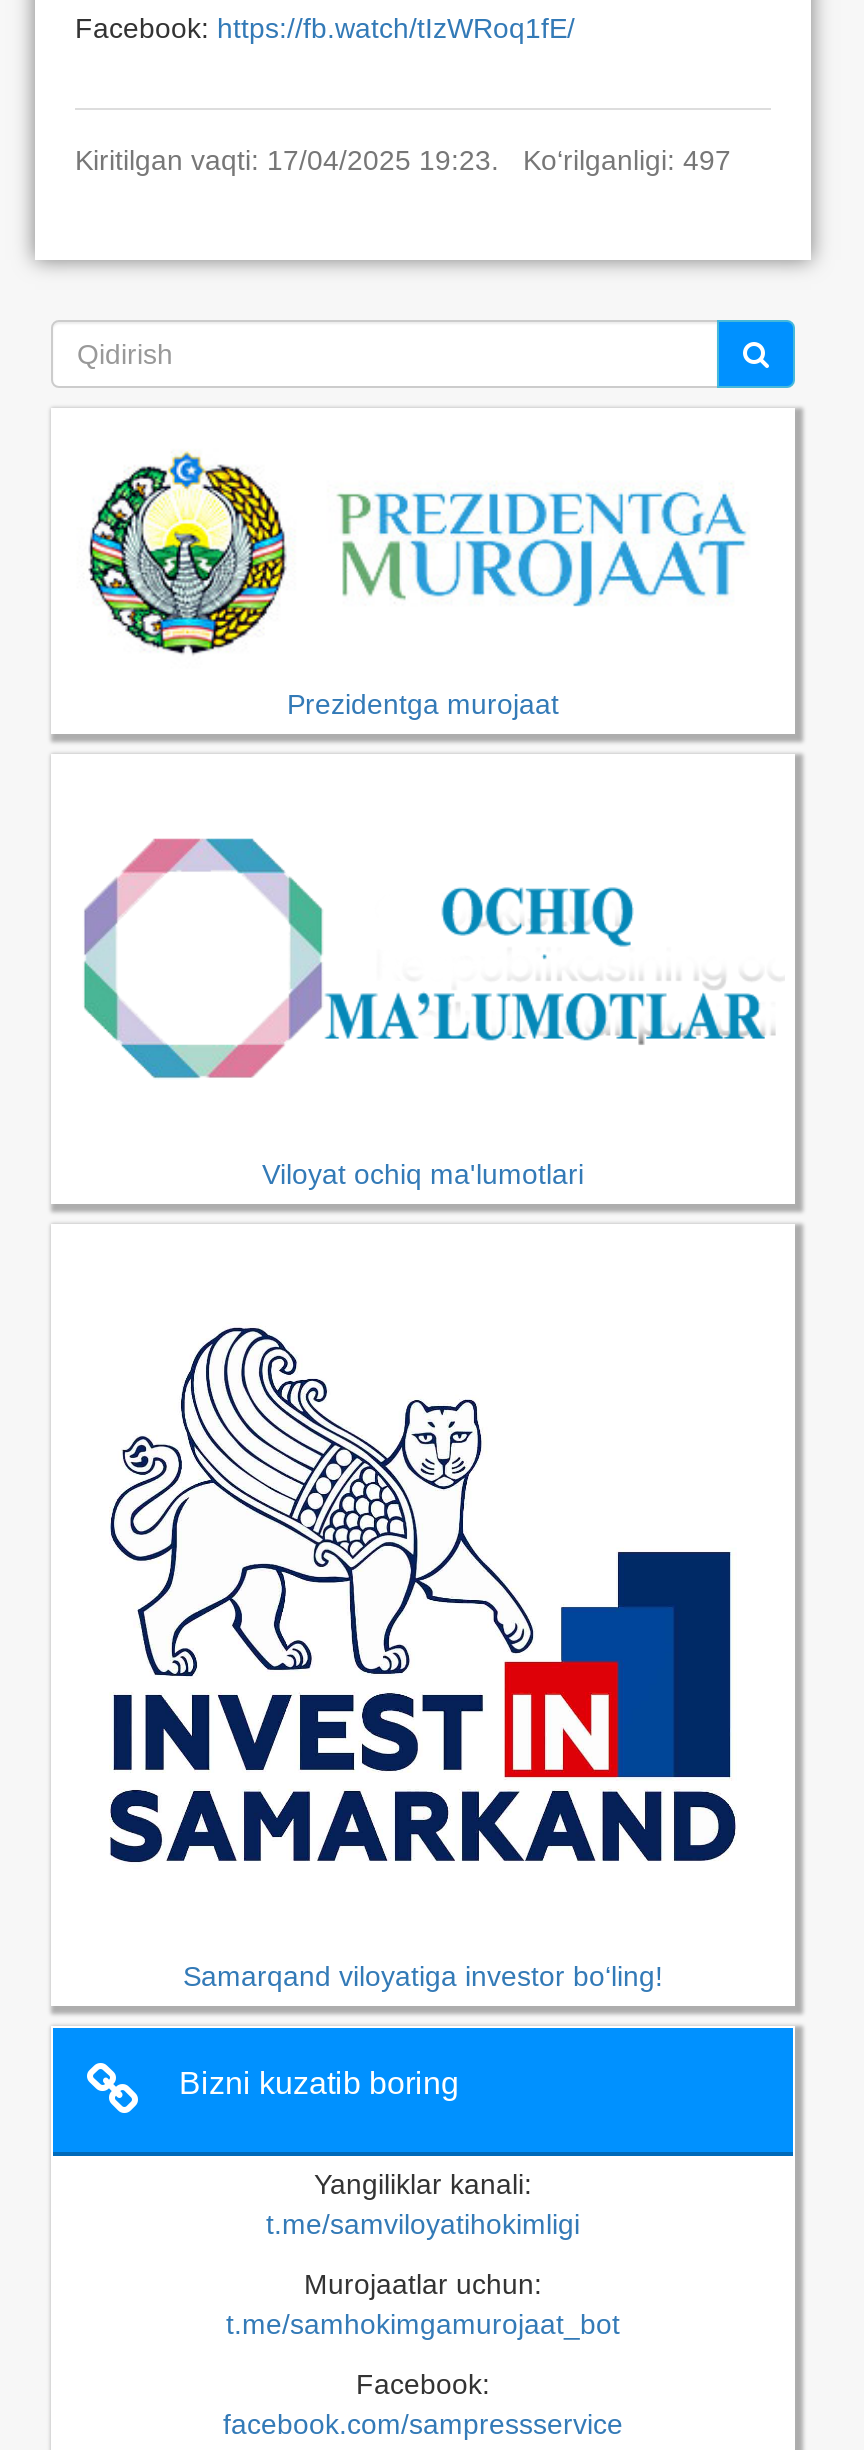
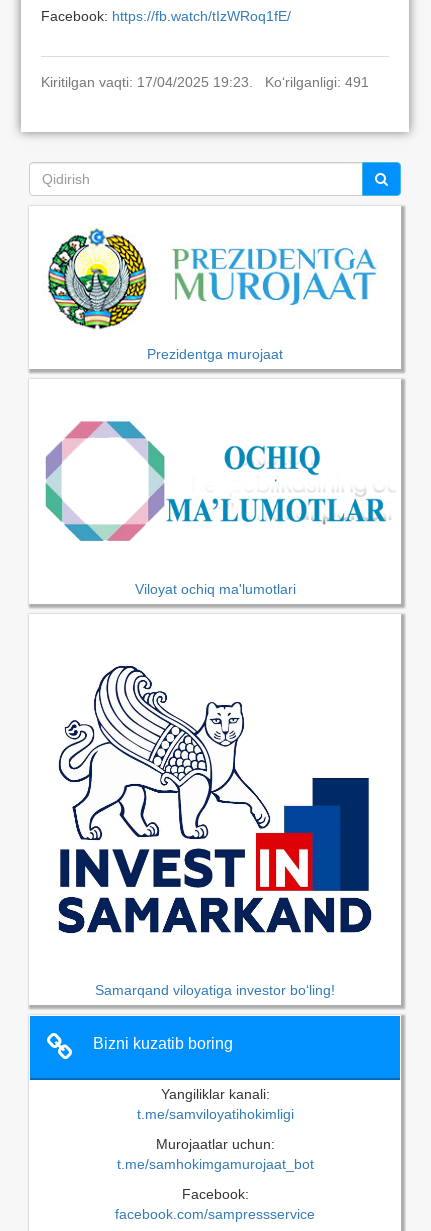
[75,143,731,175] Kiritilgan vaqti: 17/04/2025 19:23. Ko‘rilganligi: 497 -> [41,73,369,89] Kiritilgan vaqti: 17/04/2025 19:23. Ko‘rilganligi: 491

